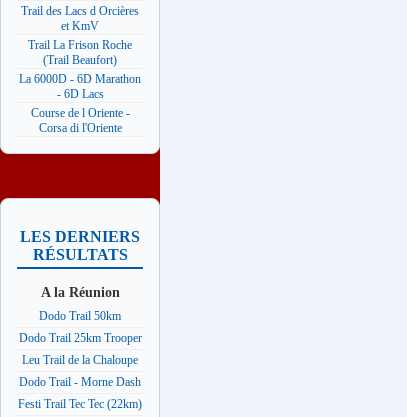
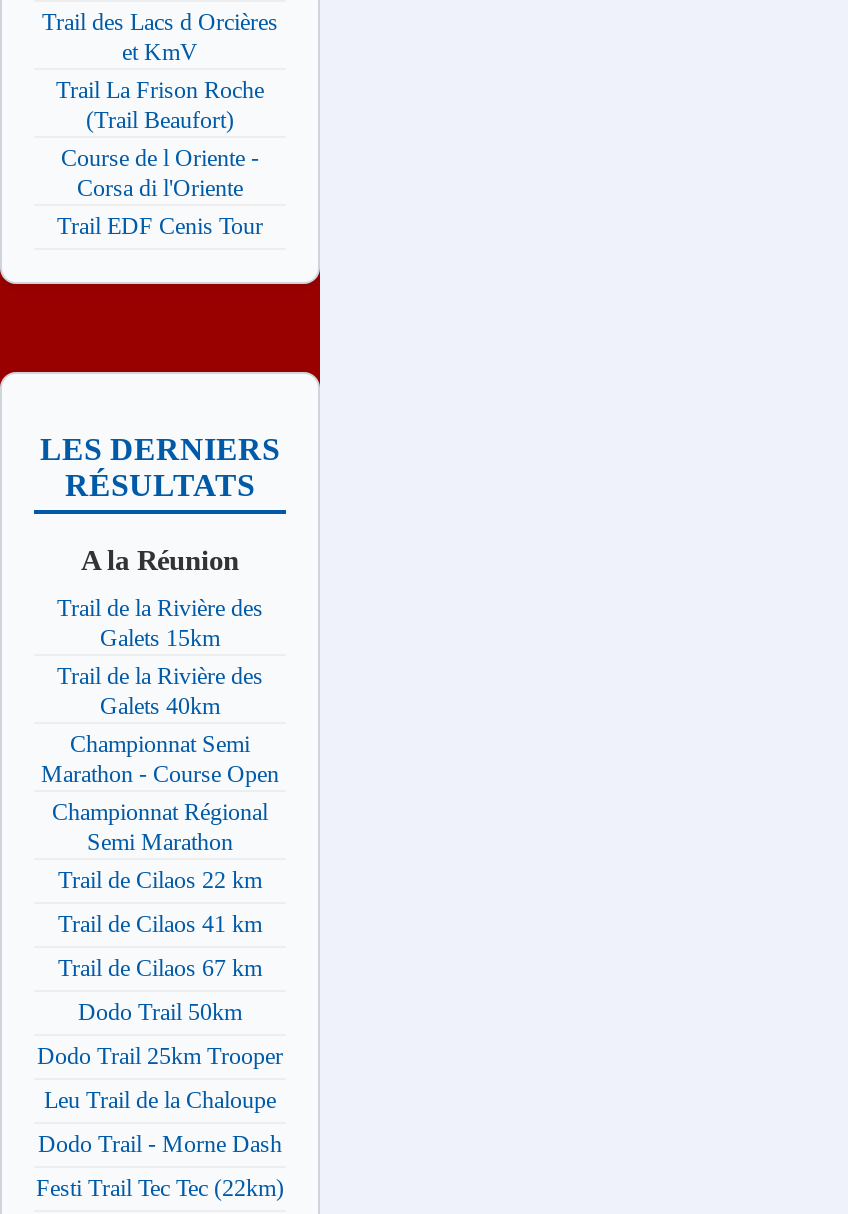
[19,72,141,99] La 6000D - 6D Marathon | - 6D Lacs -> none
moved [30,106,129,133] -> [61,145,259,199]: Course de l Oriente - | Corsa di l'Oriente
none -> [57,213,263,241] Trail EDF Cenis Tour
none -> [41,595,279,983] Trail de la Rivière des | Galets 15km | Trail de la Rivière des | Galets 40km | Championnat Semi | Marathon - Course Open | Championnat Régional | Semi Marathon | Trail de Cilaos 22 km | Trail de Cilaos 41 km | Trail de Cilaos 67 km

